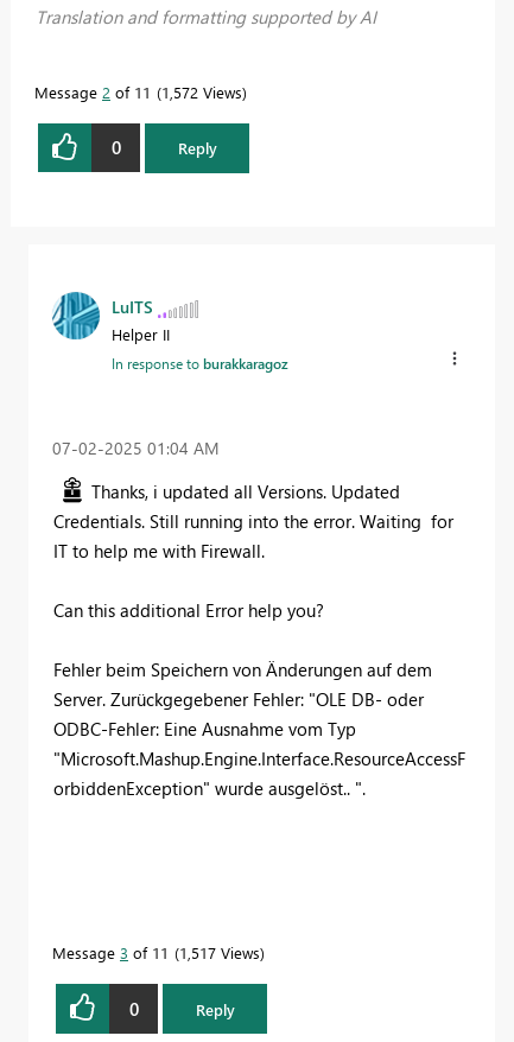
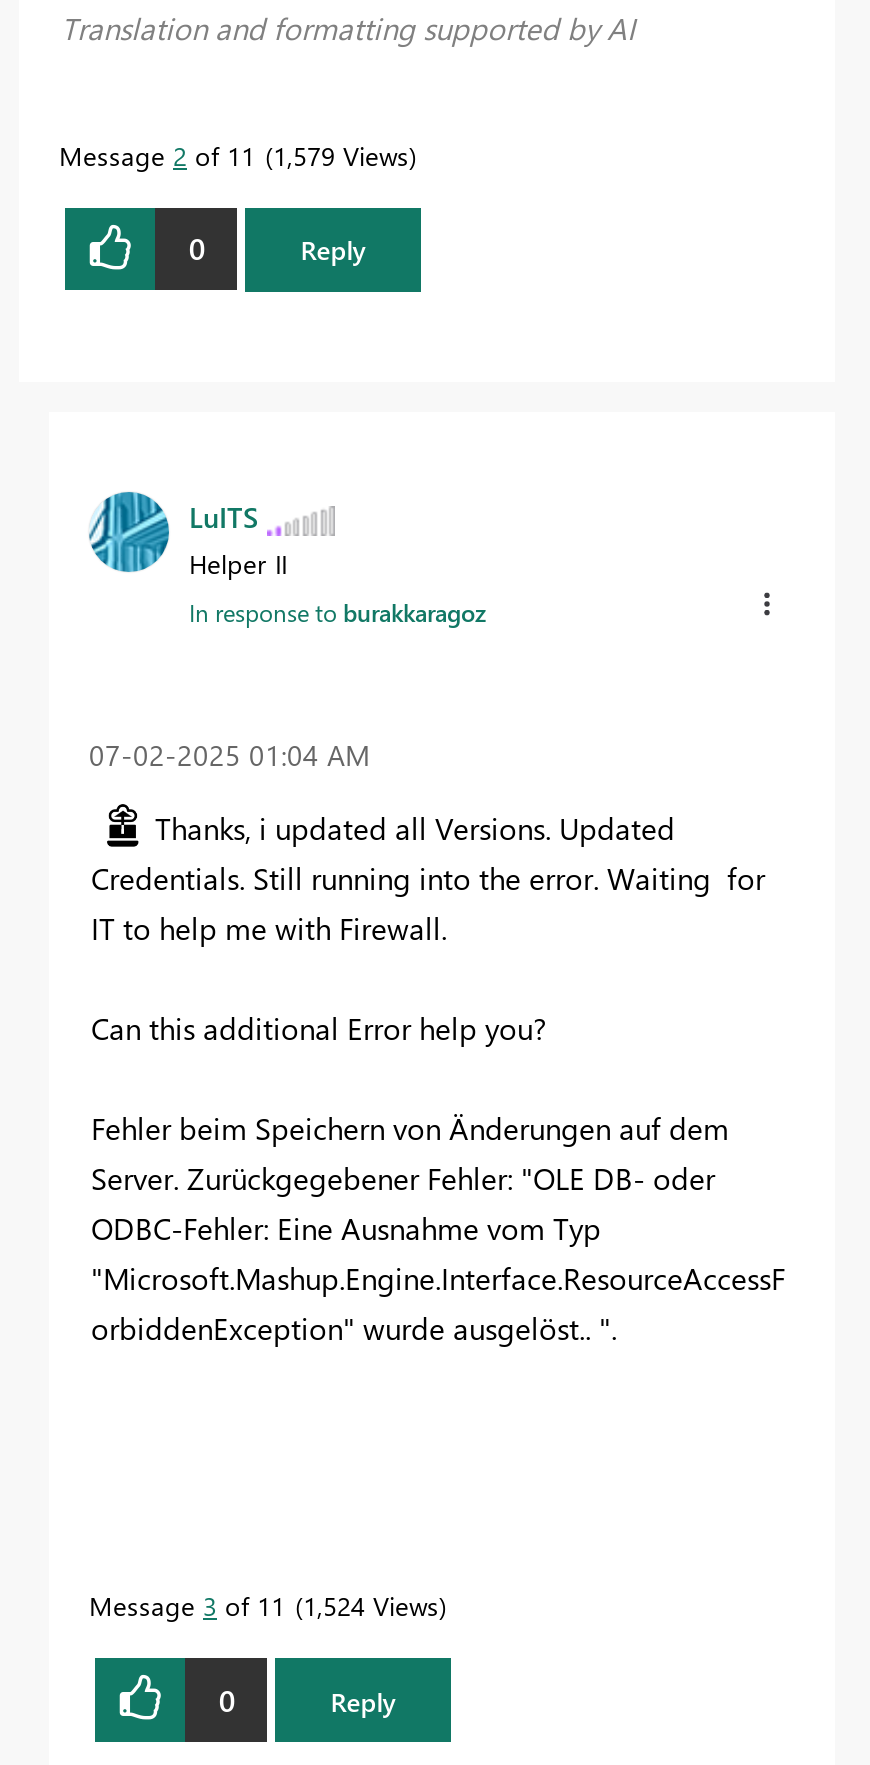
[34,82,242,102] Message 2 of 11 1,572 Views -> [59,138,409,172] Message 2 of 11 1,579 Views
[52,943,260,963] Message 3 of 11 1,517 Views -> [89,1588,439,1622] Message 3 of 11 1,524 Views

